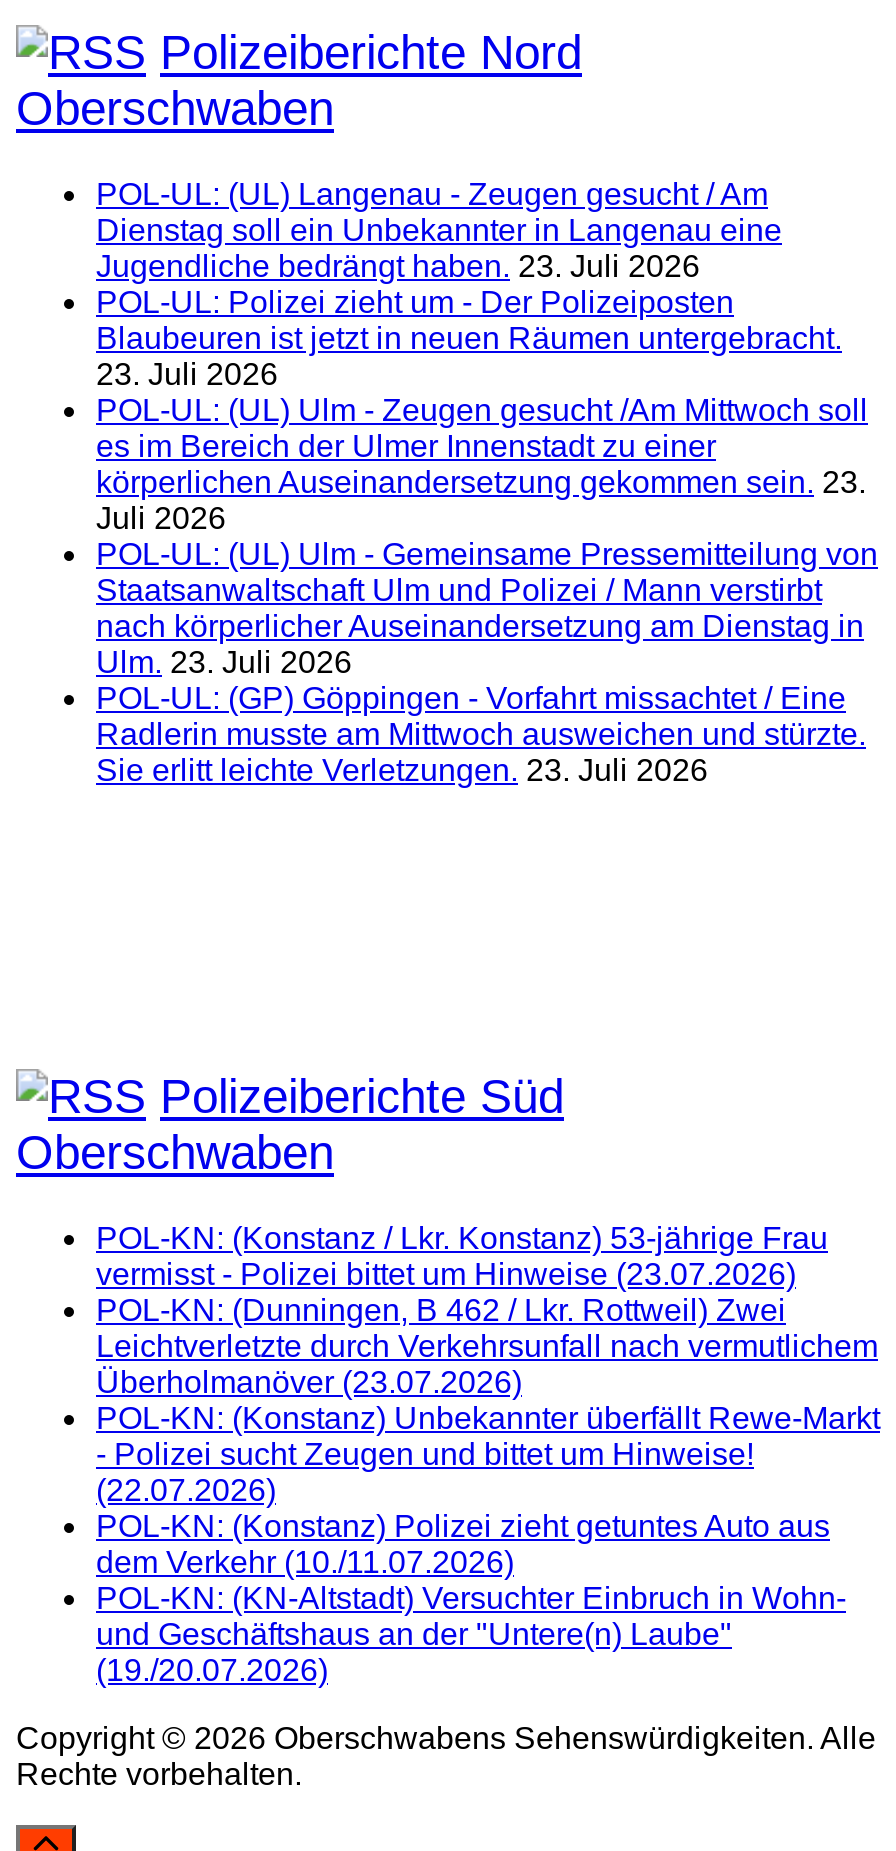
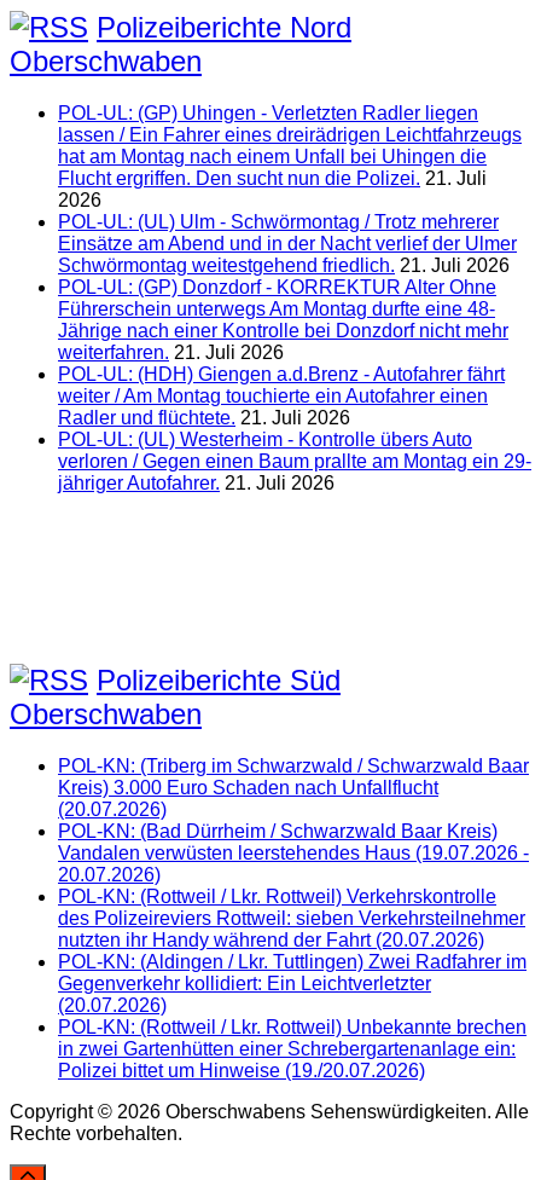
[96,177,878,787] POL-UL: (UL) Langenau - Zeugen gesucht / Am | Dienstag soll ein Unbekannter in Langenau eine | Jugendliche bedrängt haben. 23. Juli 2026 | POL-UL: Polizei zieht um - Der Polizeiposten | Blaubeuren ist jetzt in neuen Räumen untergebracht. | 23. Juli 2026 | POL-UL: (UL) Ulm - Zeugen gesucht /Am Mittwoch soll | es im Bereich der Ulmer Innenstadt zu einer | körperlichen Auseinandersetzung gekommen sein. 23. | Juli 2026 | POL-UL: (UL) Ulm - Gemeinsame Pressemitteilung von | Staatsanwaltschaft Ulm und Polizei / Mann verstirbt | nach körperlicher Auseinandersetzung am Dienstag in | Ulm. 23. Juli 2026 | POL-UL: (GP) Göppingen - Vorfahrt missachtet / Eine | Radlerin musste am Mittwoch ausweichen und stürzte. | Sie erlitt leichte Verletzungen. 23. Juli 2026 -> [58,103,531,493] POL-UL: (GP) Uhingen - Verletzten Radler liegen | lassen / Ein Fahrer eines dreirädrigen Leichtfahrzeugs | hat am Montag nach einem Unfall bei Uhingen die | Flucht ergriffen. Den sucht nun die Polizei. 21. Juli | 2026 | POL-UL: (UL) Ulm - Schwörmontag / Trotz mehrerer | Einsätze am Abend und in der Nacht verlief der Ulmer | Schwörmontag weitestgehend friedlich. 21. Juli 2026 | POL-UL: (GP) Donzdorf - KORREKTUR Alter Ohne | Führerschein unterwegs Am Montag durfte eine 48- | Jährige nach einer Kontrolle bei Donzdorf nicht mehr | weiterfahren. 21. Juli 2026 | POL-UL: (HDH) Giengen a.d.Brenz - Autofahrer fährt | weiter / Am Montag touchierte ein Autofahrer einen | Radler und flüchtete. 21. Juli 2026 | POL-UL: (UL) Westerheim - Kontrolle übers Auto | verloren / Gegen einen Baum prallte am Montag ein 29- | jähriger Autofahrer. 21. Juli 2026
[96,1220,880,1686] POL-KN: (Konstanz / Lkr. Konstanz) 53-jährige Frau | vermisst - Polizei bittet um Hinweise (23.07.2026) | POL-KN: (Dunningen, B 462 / Lkr. Rottweil) Zwei | Leichtverletzte durch Verkehrsunfall nach vermutlichem | Überholmanöver (23.07.2026) | POL-KN: (Konstanz) Unbekannter überfällt Rewe-Markt | - Polizei sucht Zeugen und bittet um Hinweise! | (22.07.2026) | POL-KN: (Konstanz) Polizei zieht getuntes Auto aus | dem Verkehr (10./11.07.2026) | POL-KN: (KN-Altstadt) Versuchter Einbruch in Wohn- | und Geschäftshaus an der "Untere(n) Laube" | (19./20.07.2026) -> [58,755,529,1080] POL-KN: (Triberg im Schwarzwald / Schwarzwald Baar | Kreis) 3.000 Euro Schaden nach Unfallflucht | (20.07.2026) | POL-KN: (Bad Dürrheim / Schwarzwald Baar Kreis) | Vandalen verwüsten leerstehendes Haus (19.07.2026 - | 20.07.2026) | POL-KN: (Rottweil / Lkr. Rottweil) Verkehrskontrolle | des Polizeireviers Rottweil: sieben Verkehrsteilnehmer | nutzten ihr Handy während der Fahrt (20.07.2026) | POL-KN: (Aldingen / Lkr. Tuttlingen) Zwei Radfahrer im | Gegenverkehr kollidiert: Ein Leichtverletzter | (20.07.2026) | POL-KN: (Rottweil / Lkr. Rottweil) Unbekannte brechen | in zwei Gartenhütten einer Schrebergartenanlage ein: | Polizei bittet um Hinweise (19./20.07.2026)

